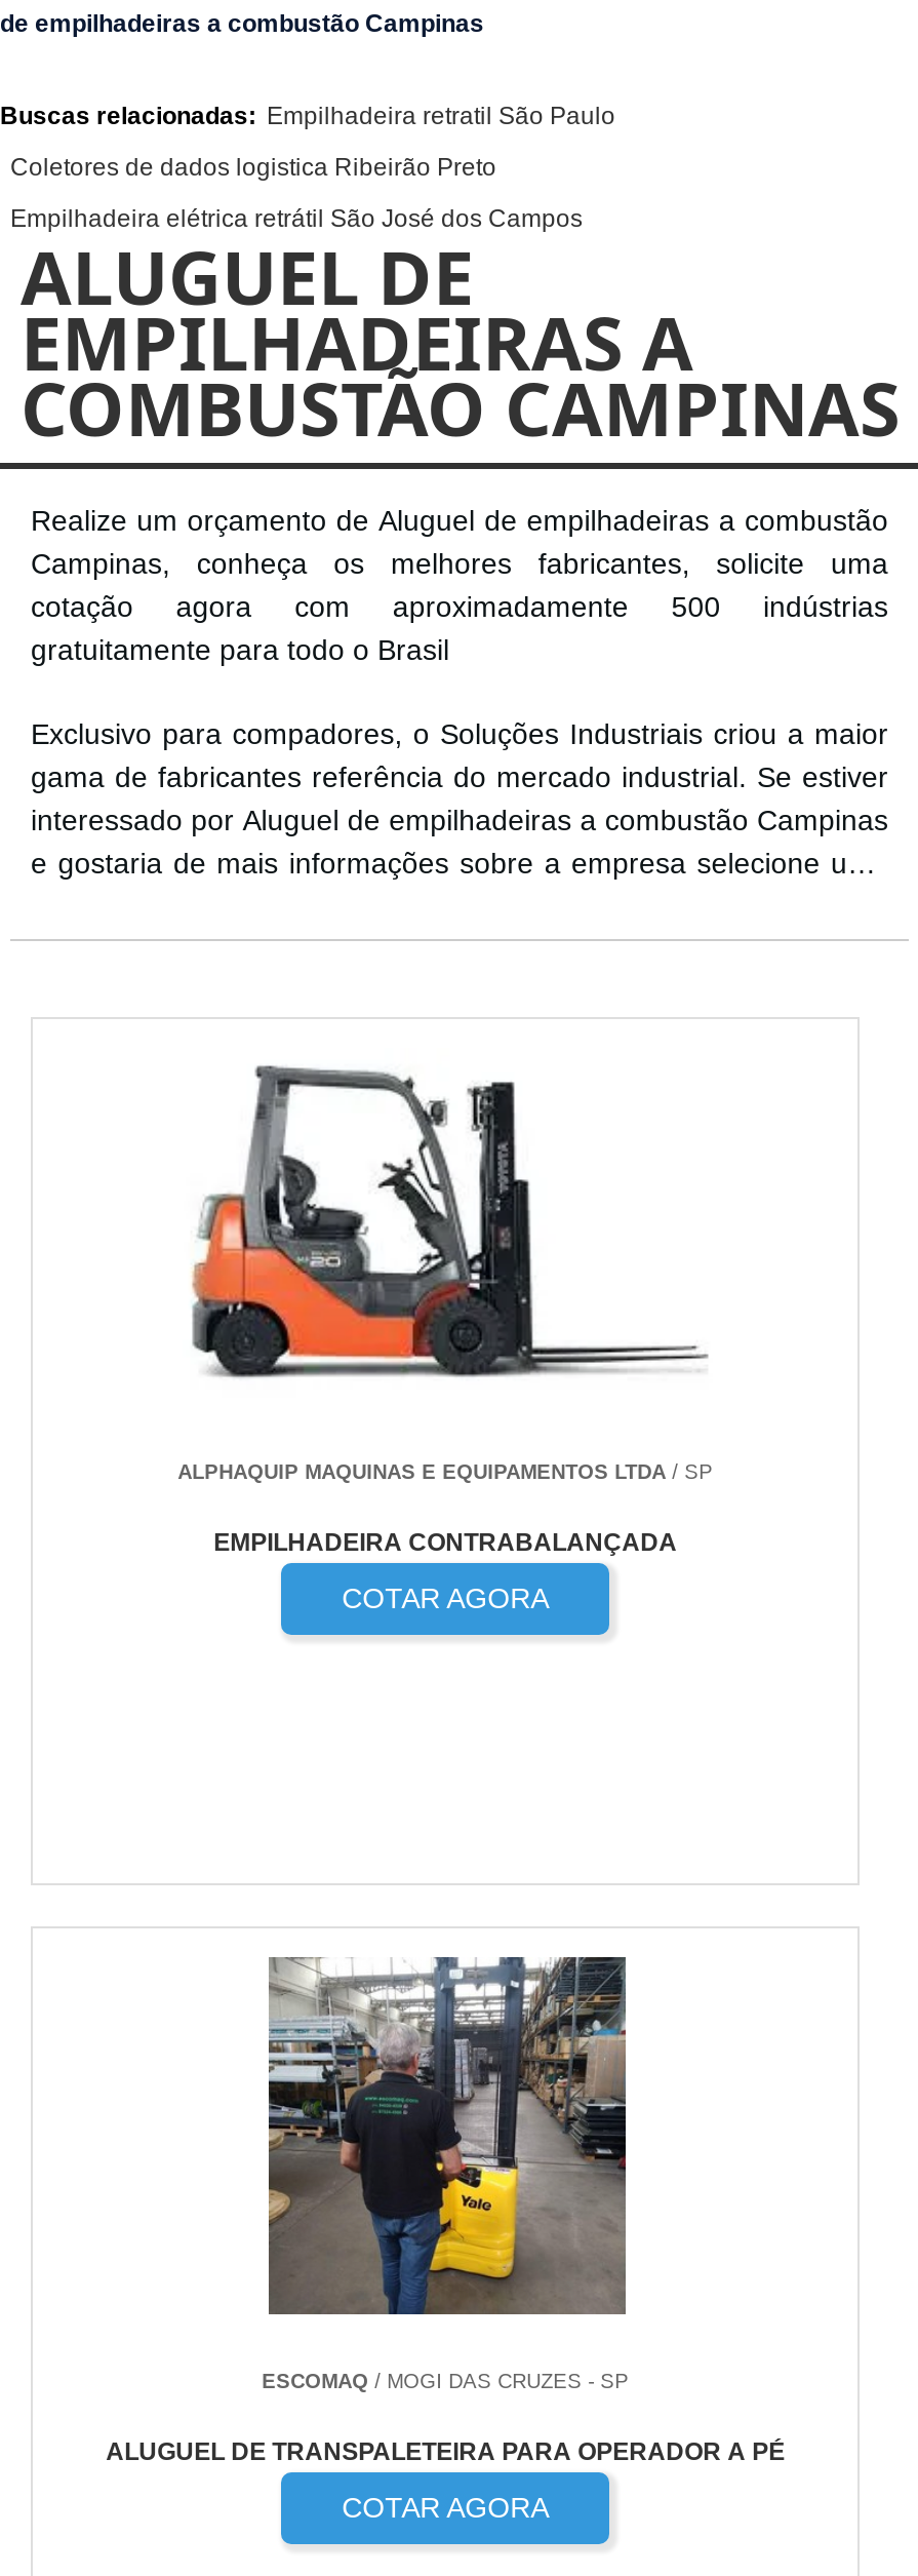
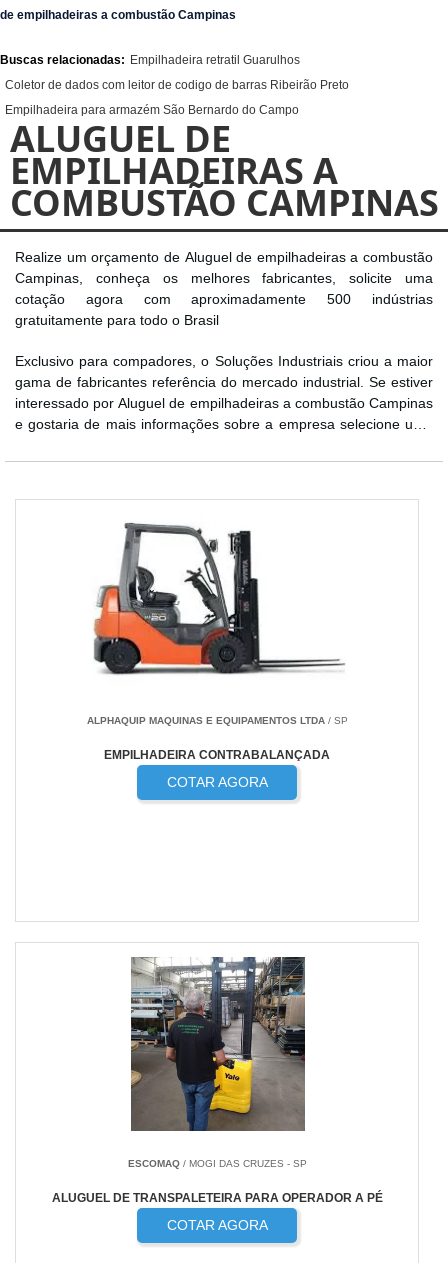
[0,102,615,130] Buscas relacionadas: Empilhadeira retratil São Paulo -> [0,53,300,67] Buscas relacionadas: Empilhadeira retratil Guarulhos
[10,153,496,182] Coletores de dados logistica Ribeirão Preto -> [5,78,349,92] Coletor de dados com leitor de codigo de barras Ribeirão Preto
[10,204,583,233] Empilhadeira elétrica retrátil São José dos Campos -> [5,103,299,117] Empilhadeira para armazém São Bernardo do Campo

